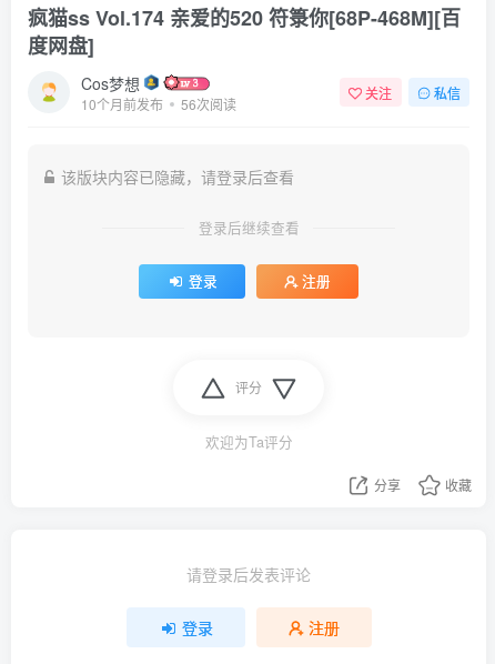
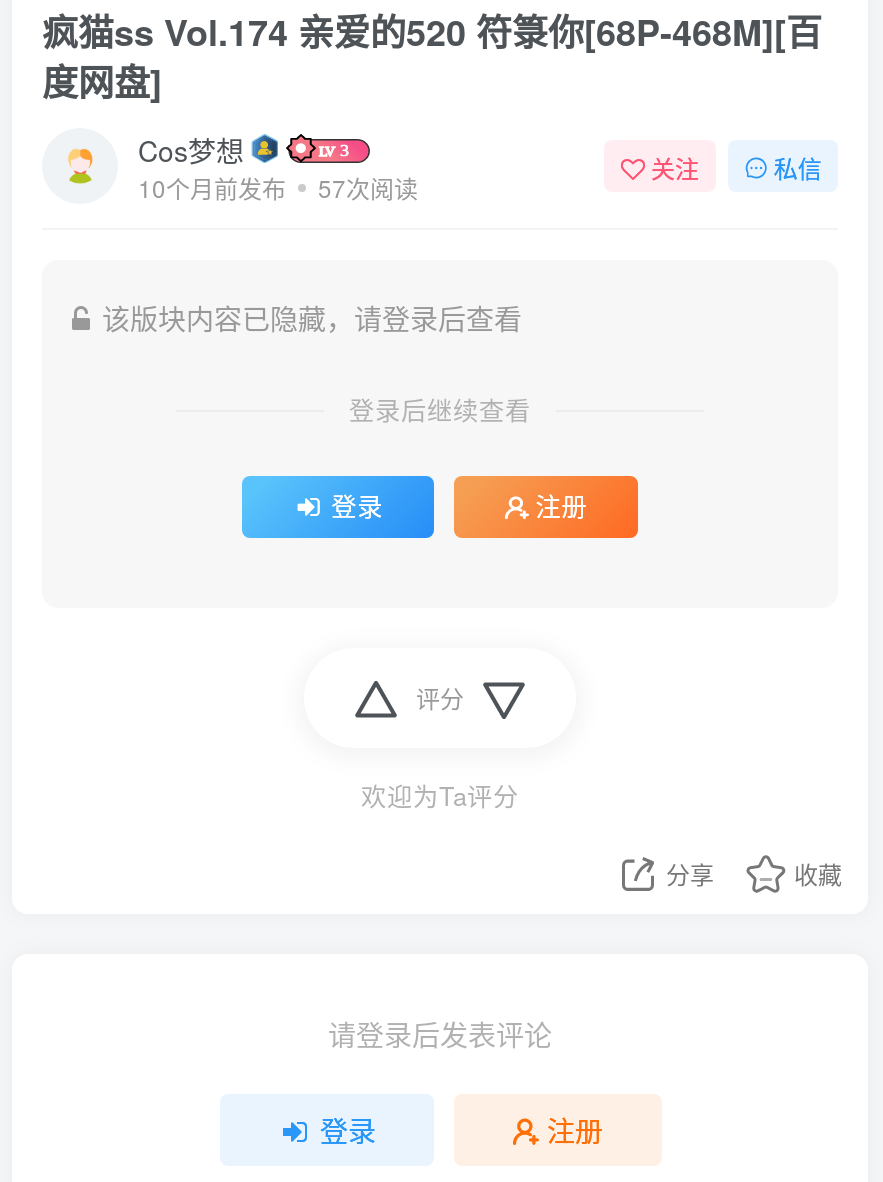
[81,94,236,113] 10个月前发布 56次阅读 -> [138,169,418,203] 10个月前发布 57次阅读

